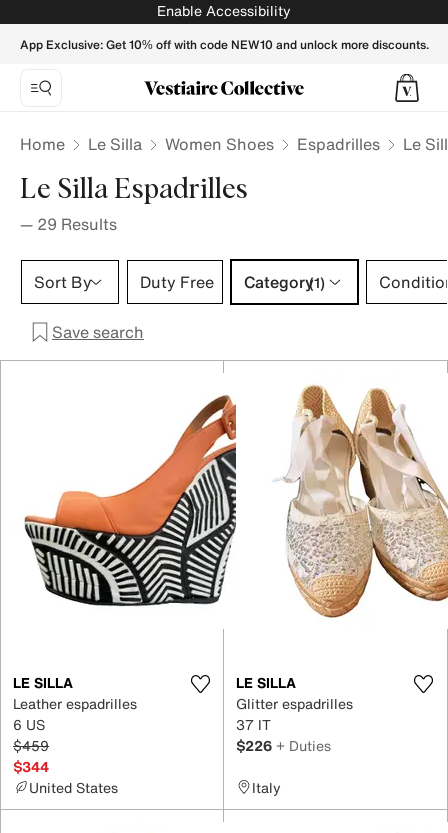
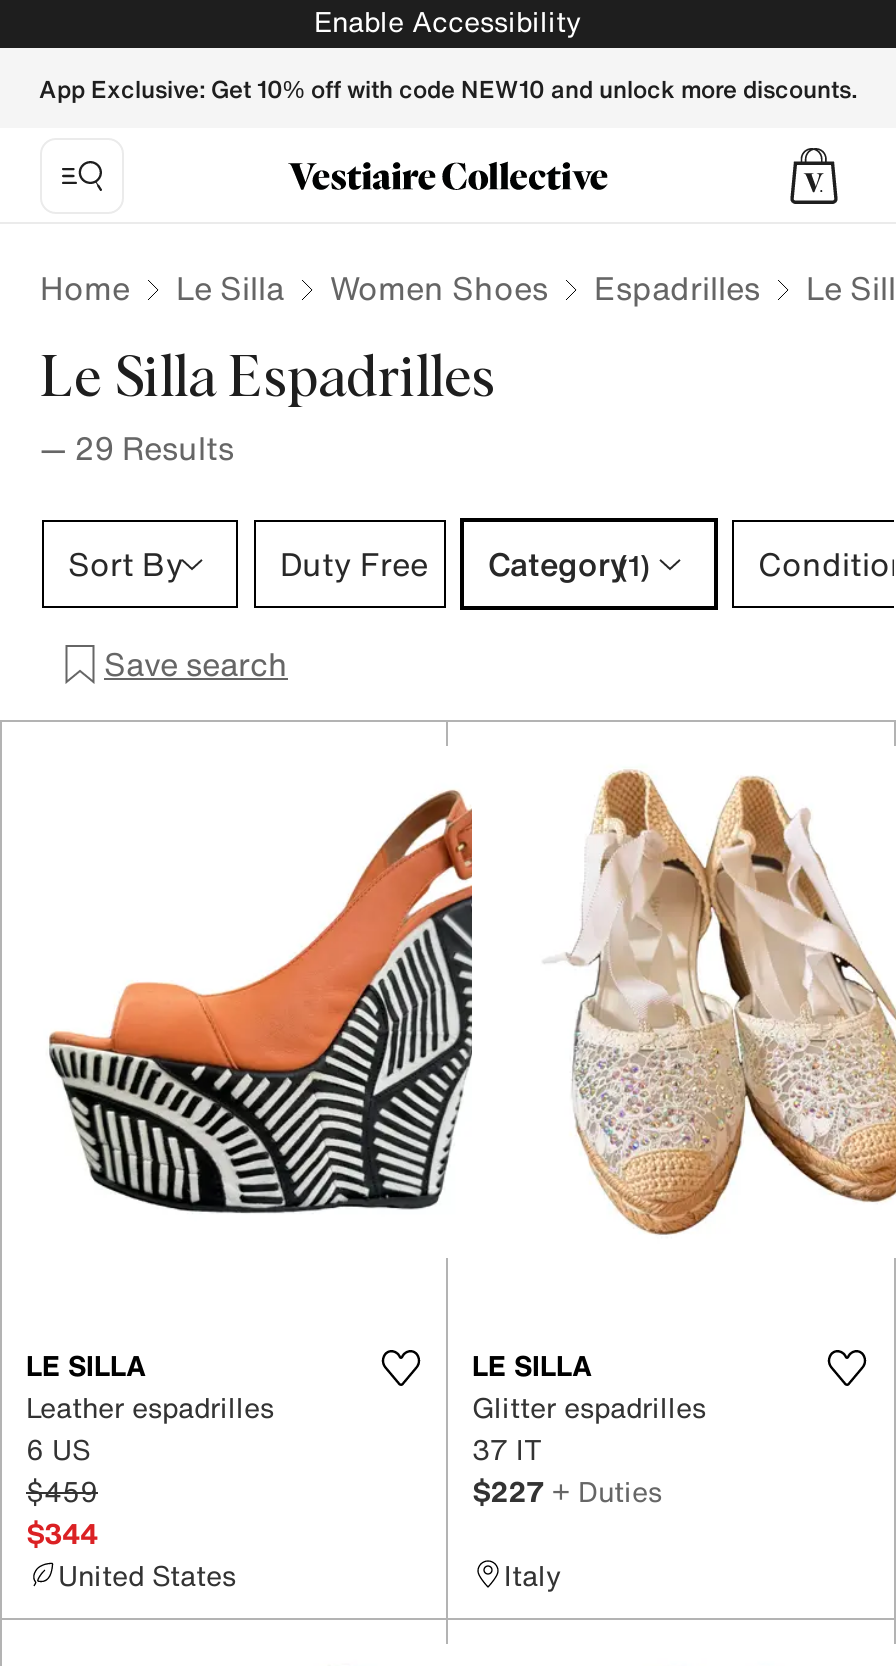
[236,734,331,755] $226 + Duties -> [472,1469,662,1511] $227 + Duties

